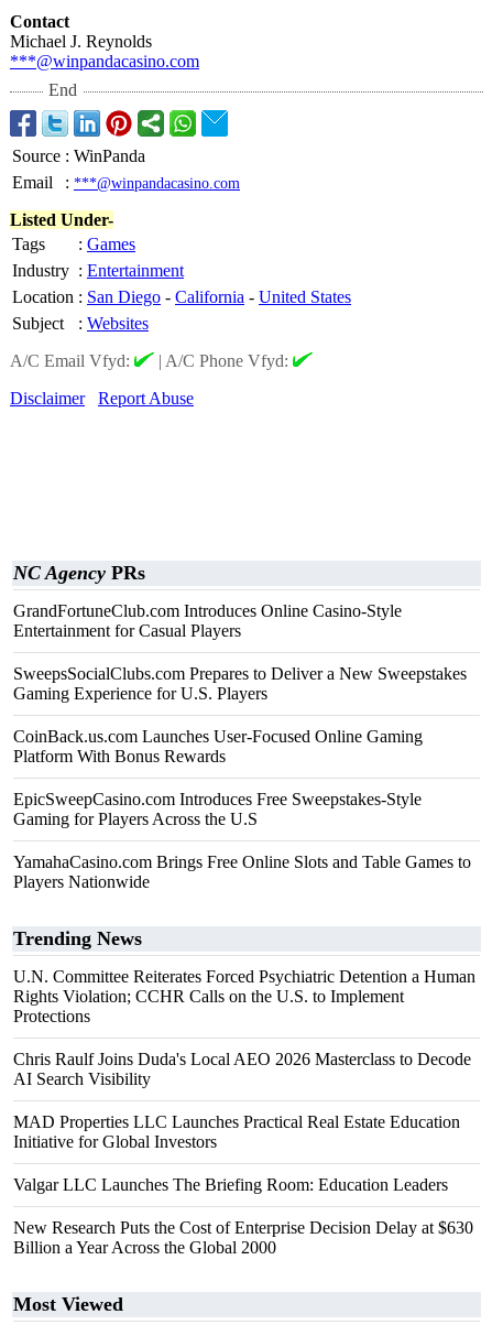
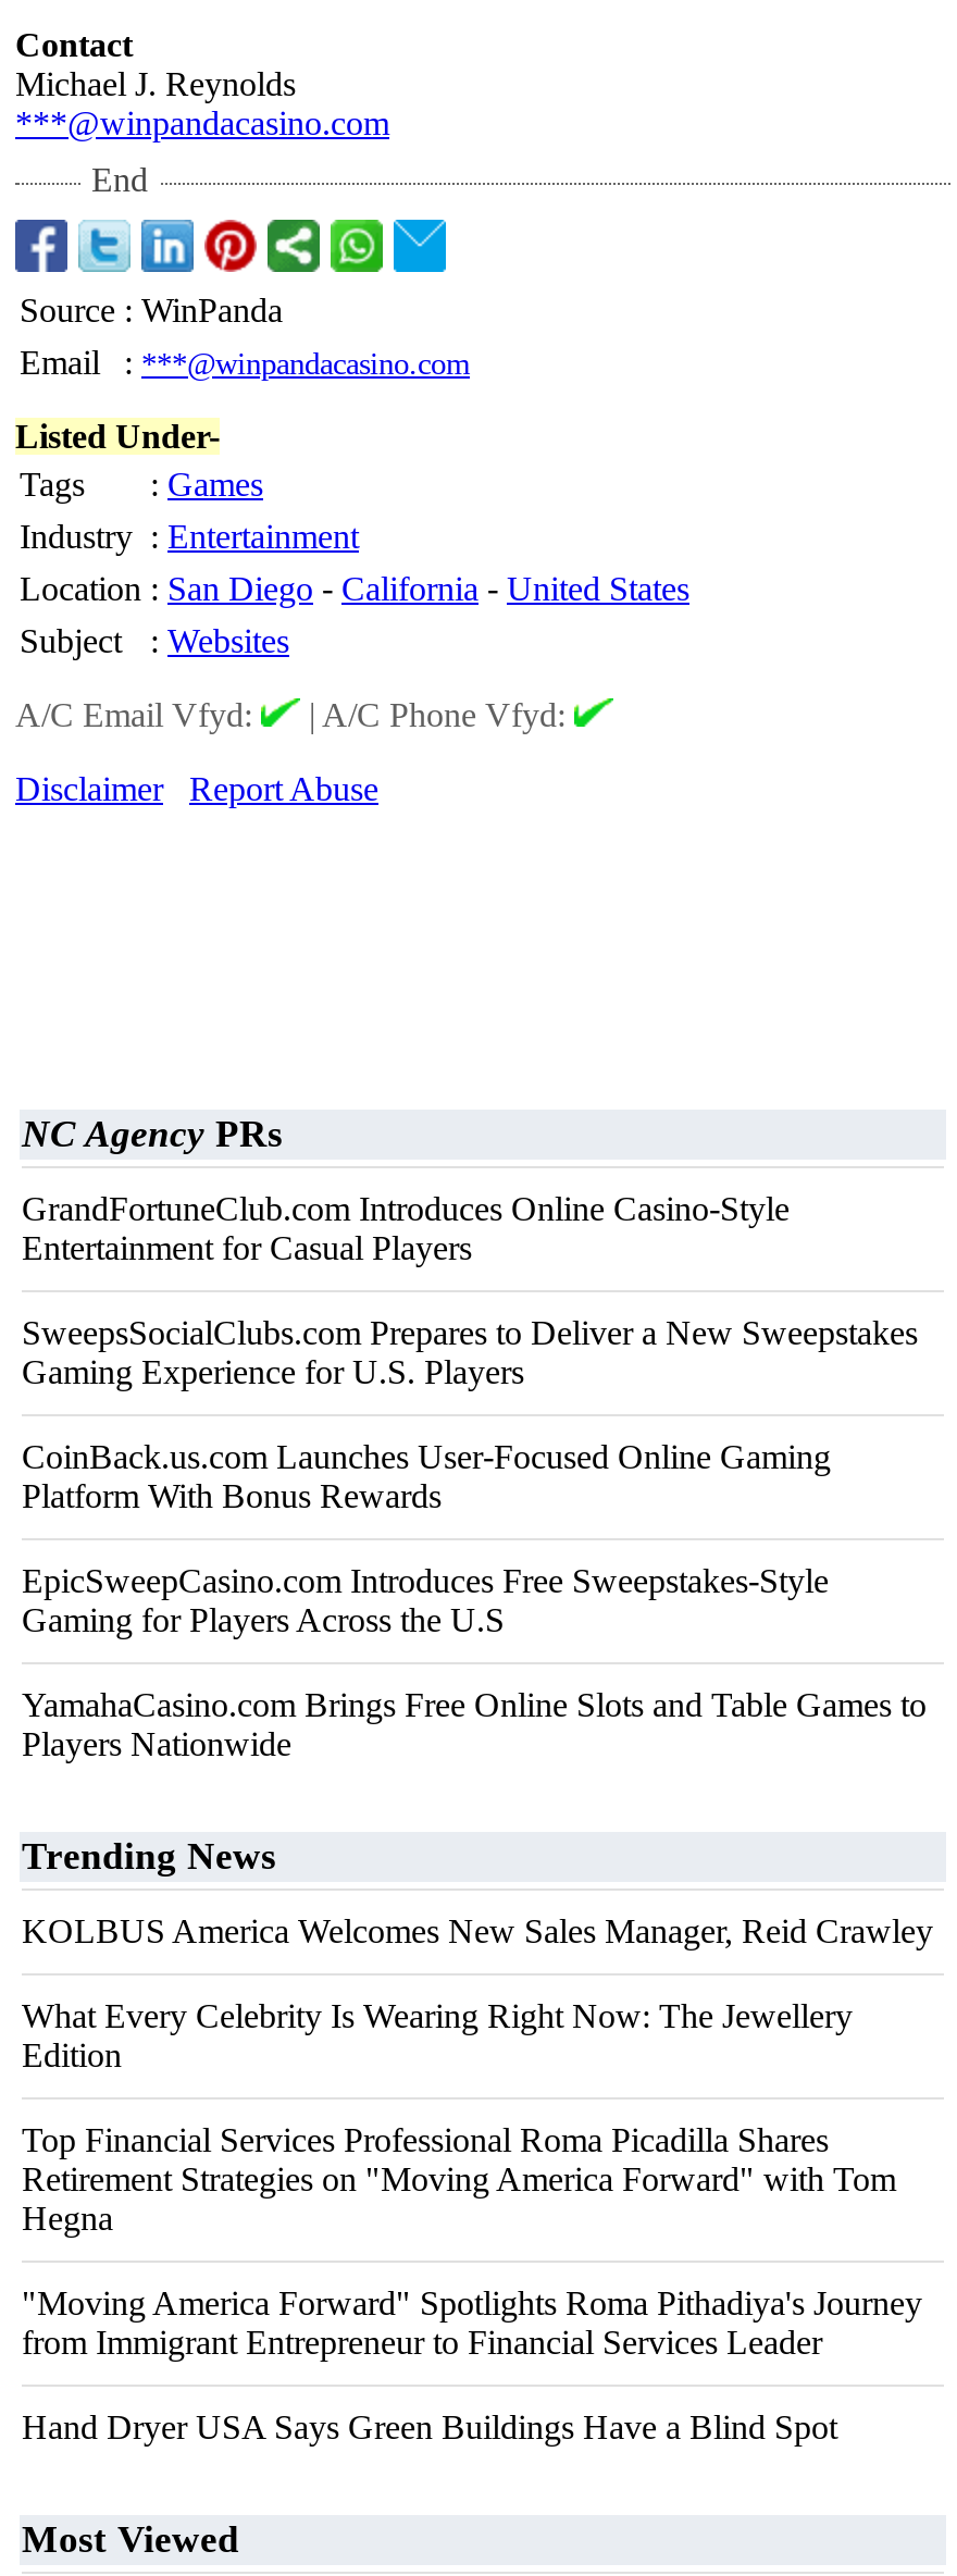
[13,967,475,1025] U.N. Committee Reiterates Forced Psychiatric Detention a Human | Rights Violation; CCHR Calls on the U.S. to Implement | Protections -> [22,1912,933,1949] KOLBUS America Welcomes New Sales Manager, Reid Crawley
[13,1050,471,1088] Chris Raulf Joins Duda's Local AEO 2026 Masterclass to Decode | AI Search Visibility -> [22,1997,853,2073] What Every Celebrity Is Wearing Right Now: The Jewellery | Edition
[13,1112,460,1151] MAD Properties LLC Launches Practical Real Estate Education | Initiative for Global Investors -> [22,2121,896,2237] Top Financial Services Professional Roma Picadilla Shares | Retirement Strategies on "Moving America Forward" with Tom | Hegna
[13,1175,448,1194] Valgar LLC Launches The Briefing Room: Education Leaders -> [22,2284,922,2361] "Moving America Forward" Spotlights Roma Pithadiya's Journey | from Immigrant Entrepreneur to Financial Services Leader
[13,1218,473,1257] New Research Puts the Cost of Enterprise Decision Delay at $630 | Billion a Year Across the Global 2000 -> [22,2408,837,2445] Hand Dryer USA Says Green Buildings Have a Blind Spot

